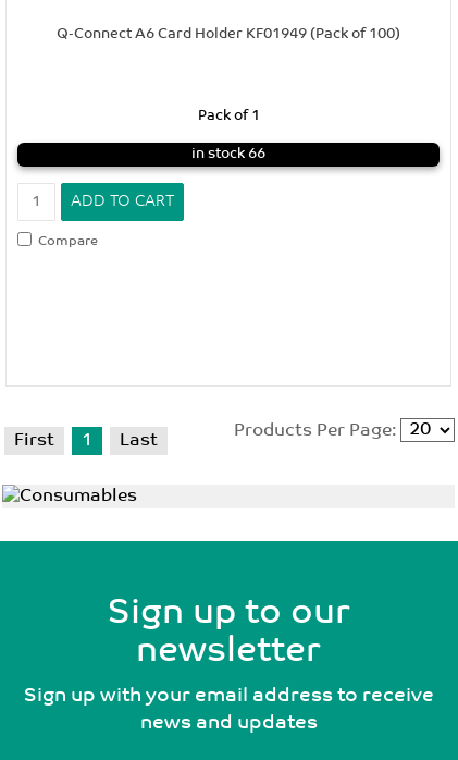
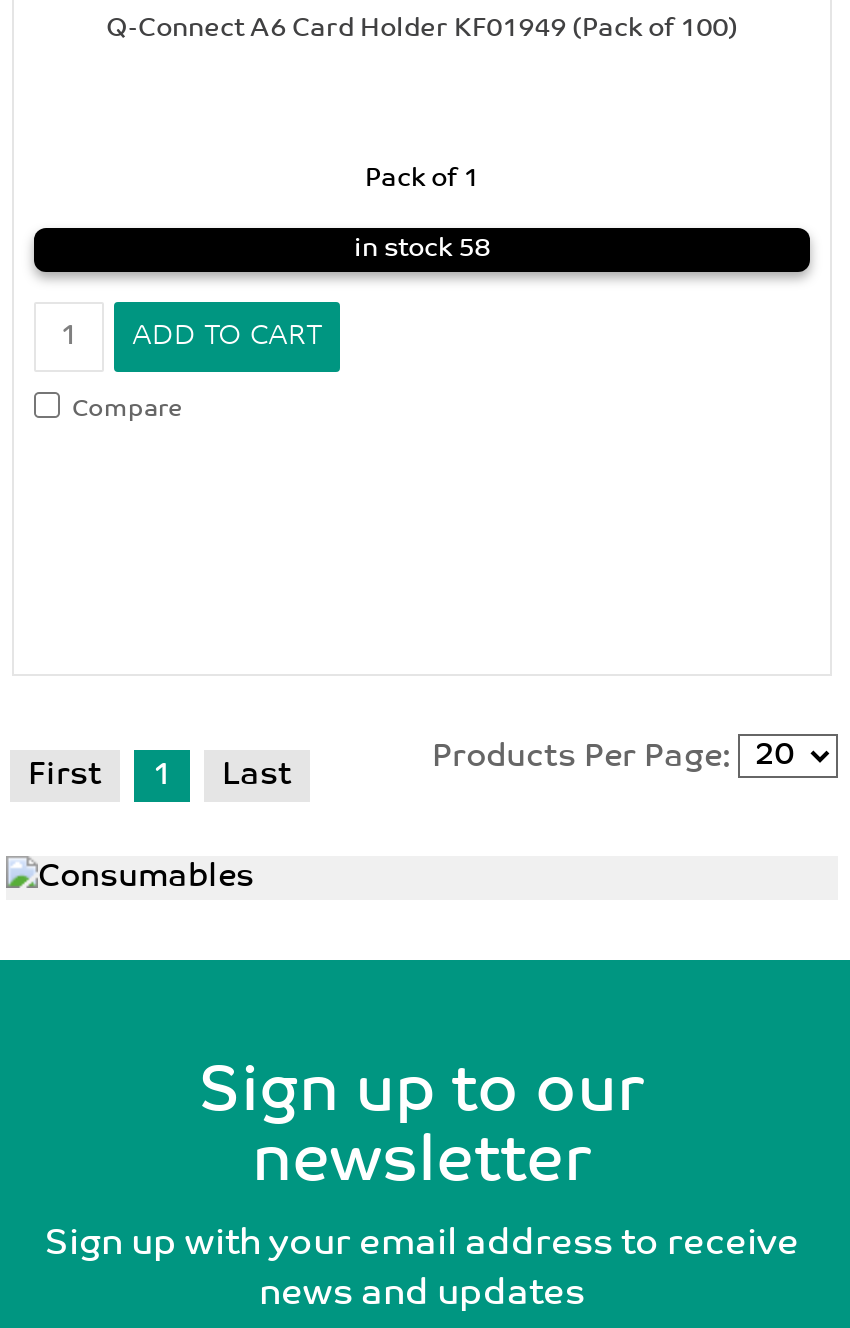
[191,147,265,161] in stock 66 -> [354,235,490,261] in stock 58

